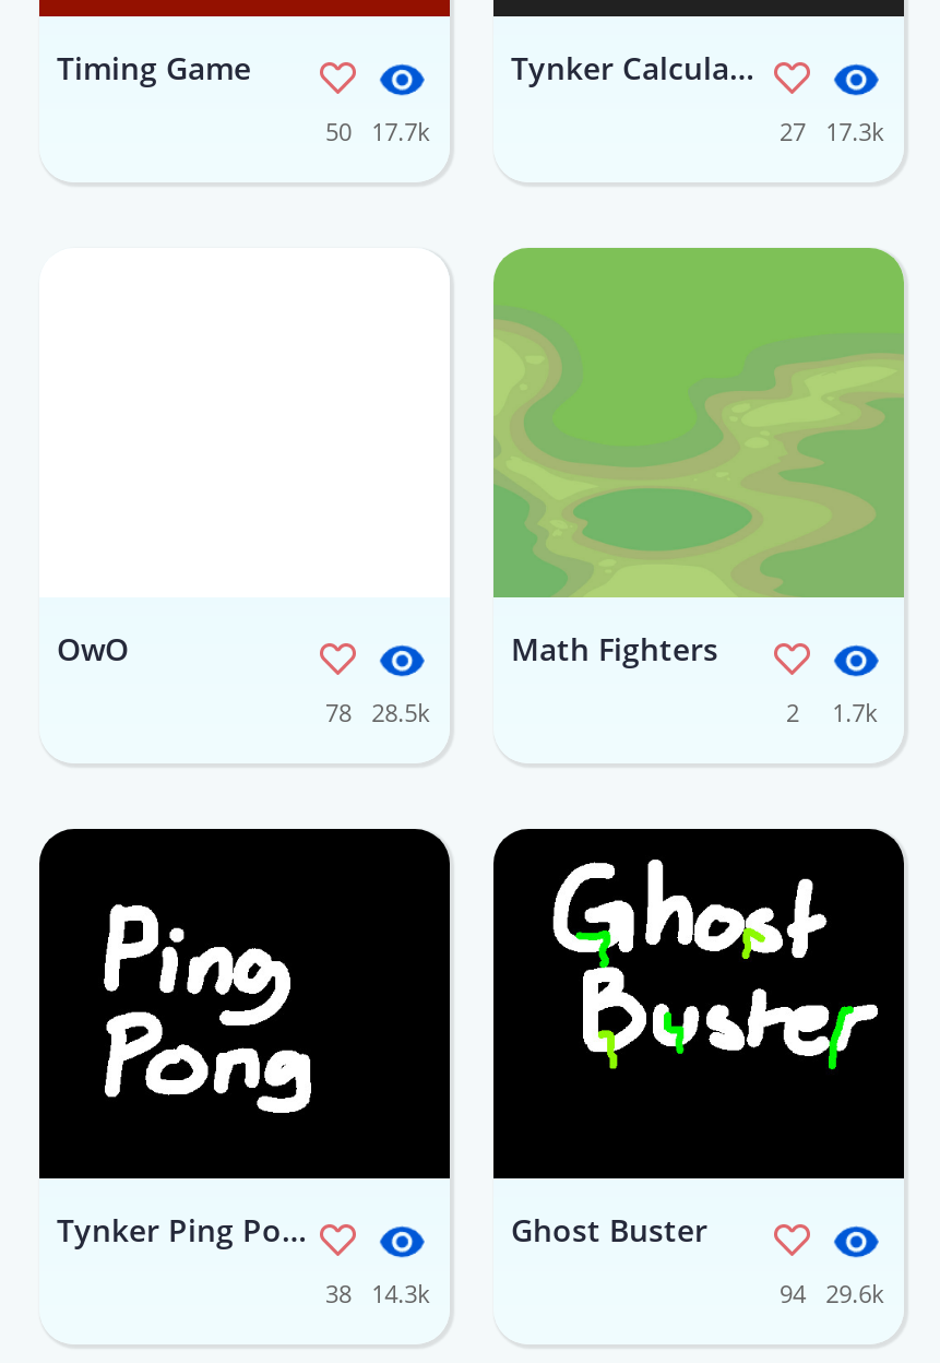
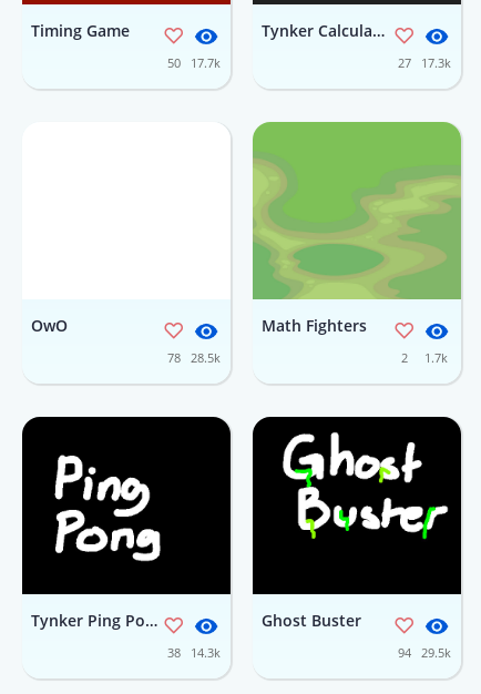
[780,1276,885,1309] 94 29.6k -> [398,644,451,661] 94 29.5k

